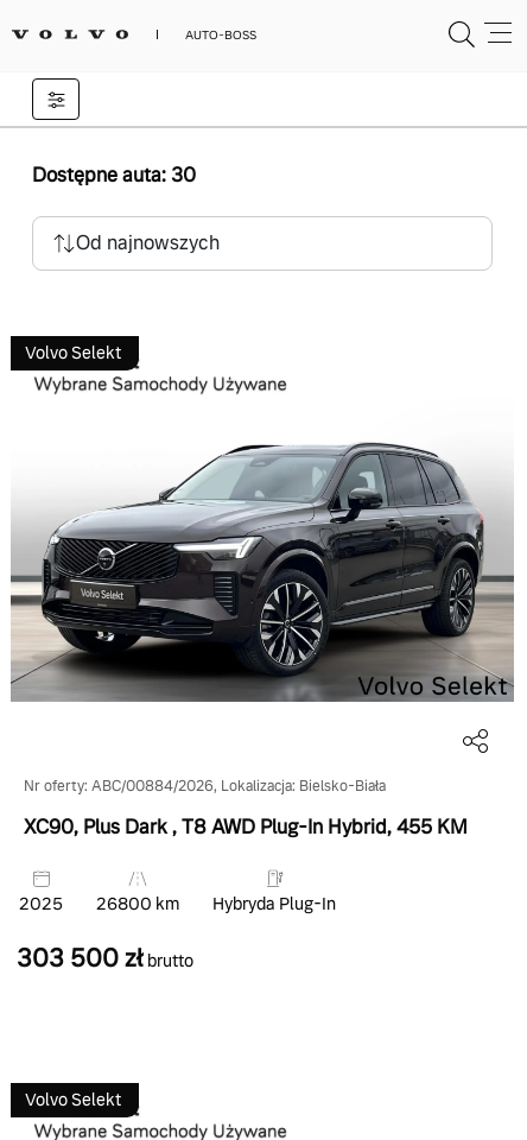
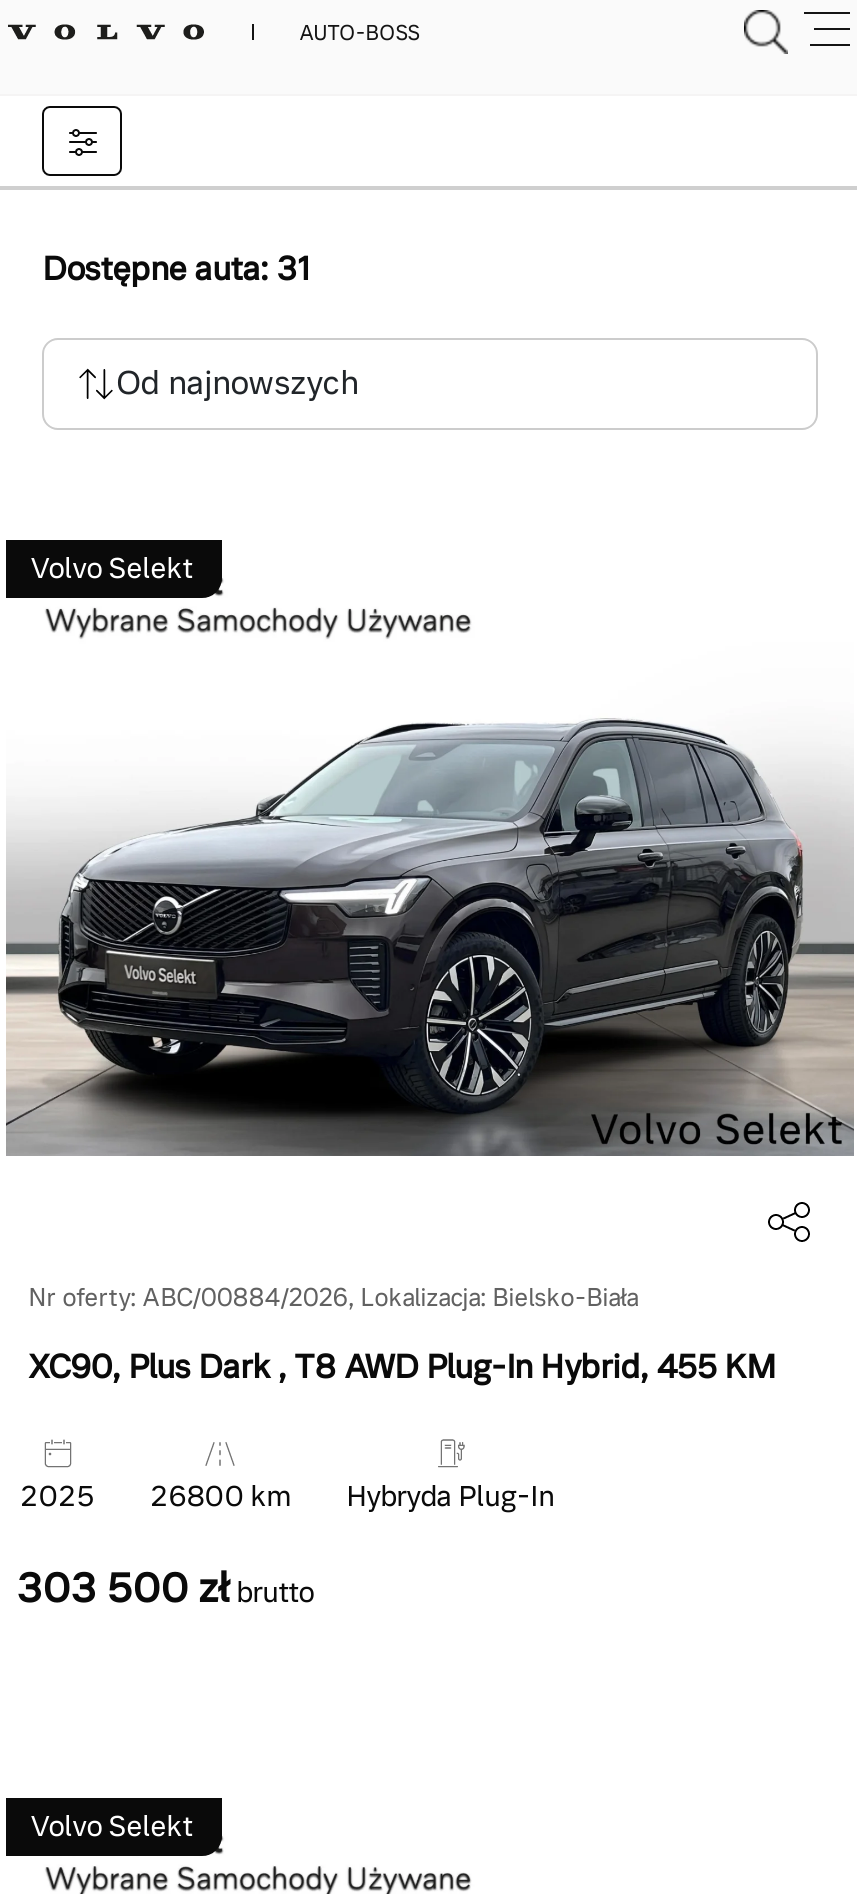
[32,163,196,188] Dostępne auta: 30 -> [43,248,311,290] Dostępne auta: 31

